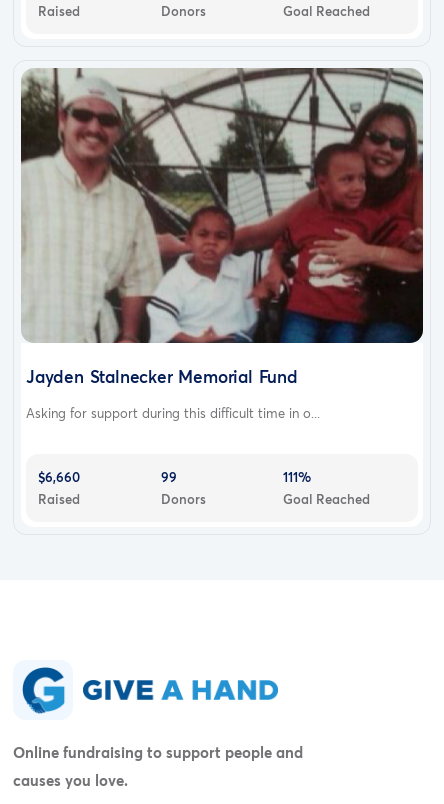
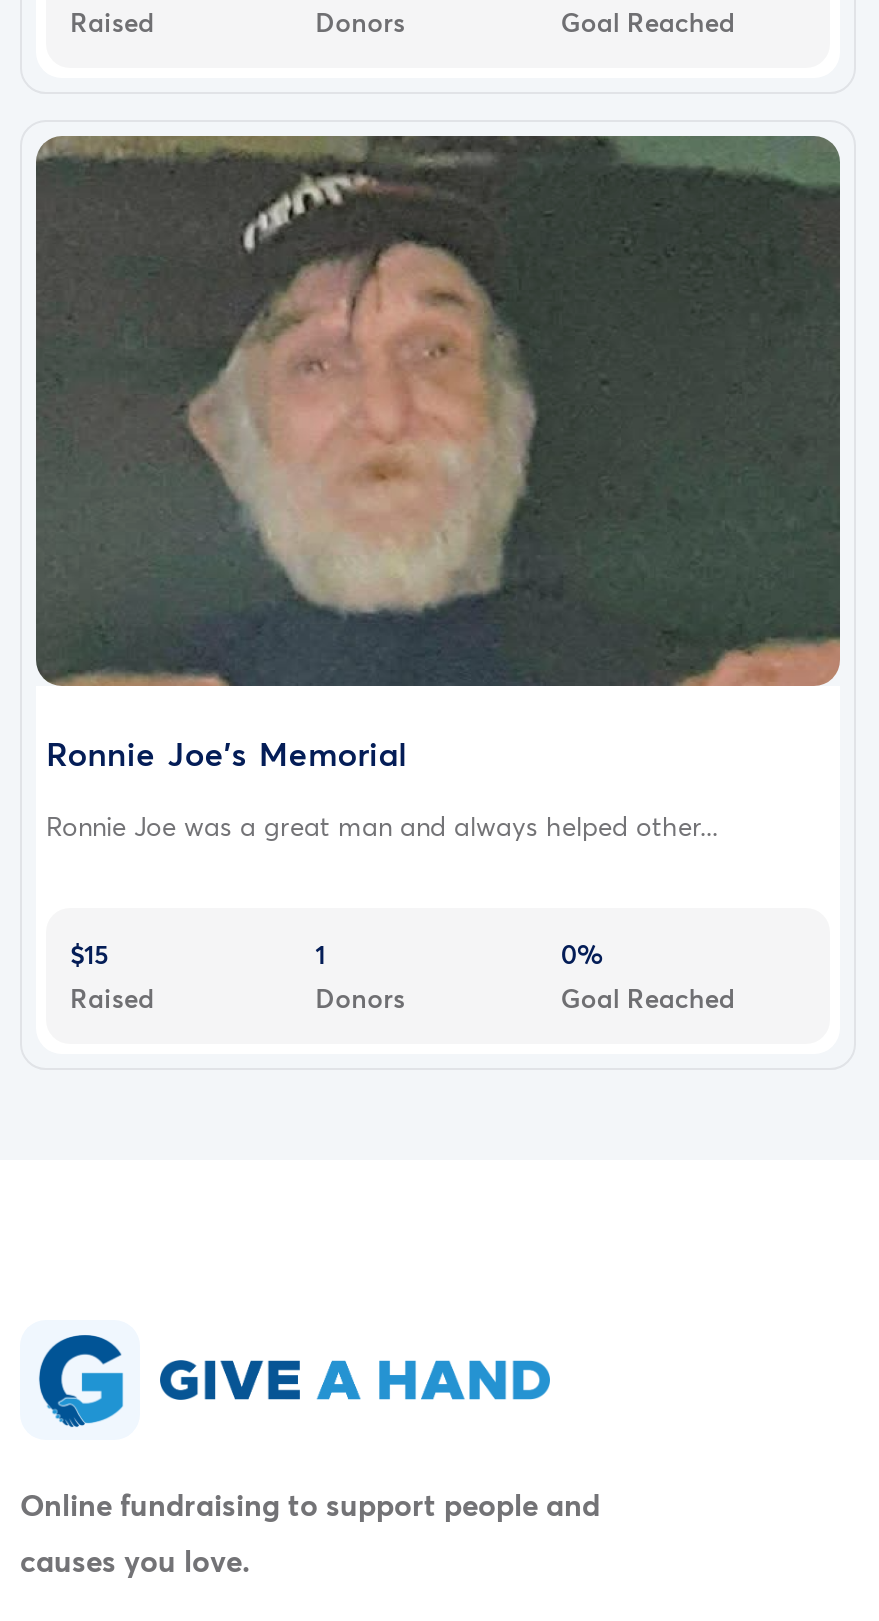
[21,68,423,388] [image] | Jayden Stalnecker Memorial Fund -> [36,134,842,776] [image] | Ronnie Joe's Memorial
[26,404,320,422] Asking for support during this difficult time in o... -> [46,808,718,844] Ronnie Joe was a great man and always helped other...
[38,468,80,486] $6,660 -> [70,936,108,972] $15
[161,468,177,486] 99 -> [315,936,325,972] 1
[283,468,311,486] 111% -> [561,936,603,972] 0%

